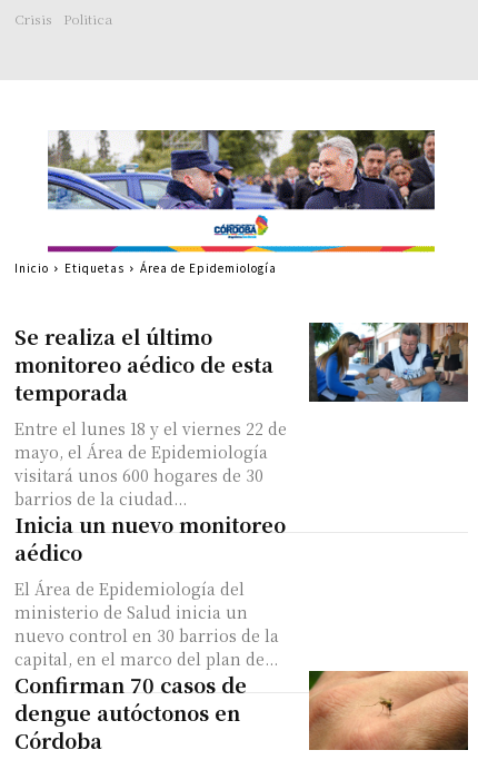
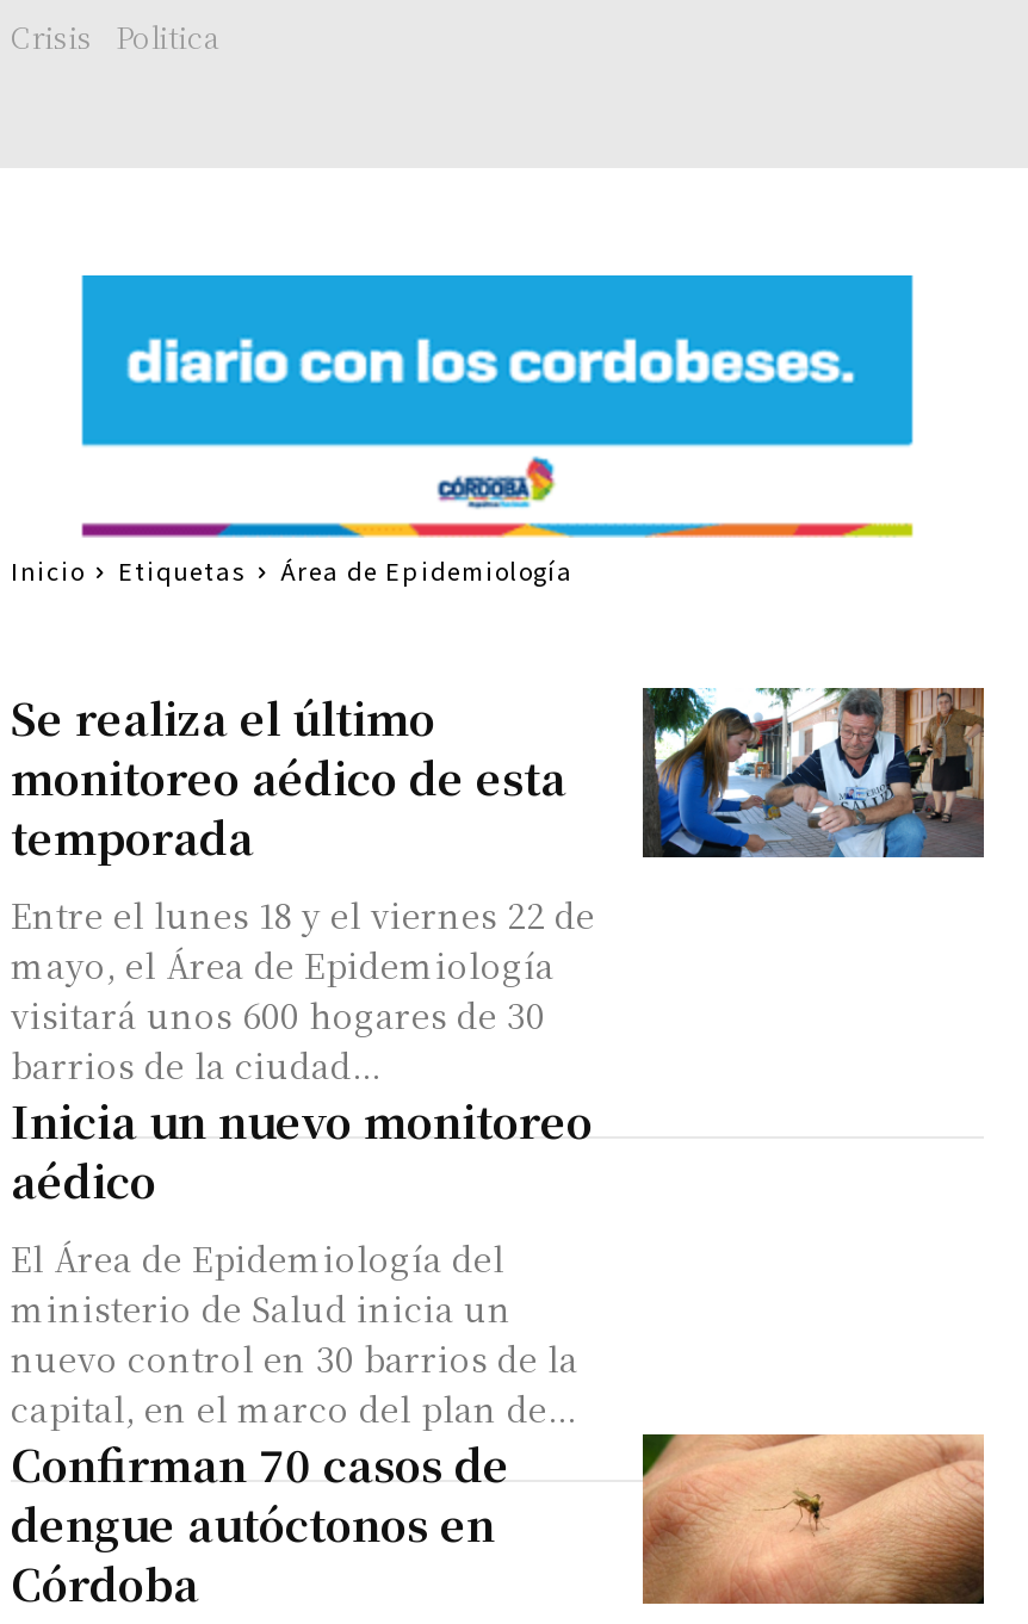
[47,129,436,210] [image] -> [80,273,915,447] [image]

